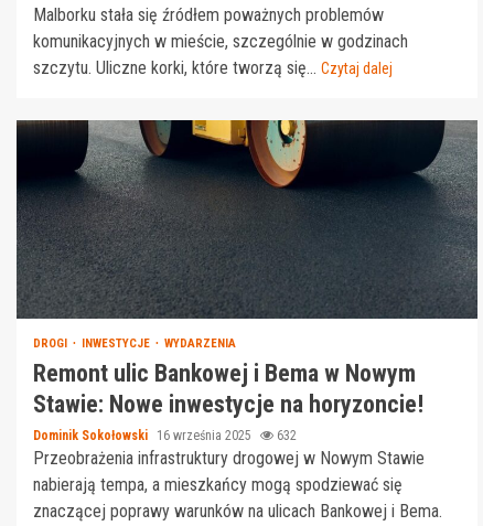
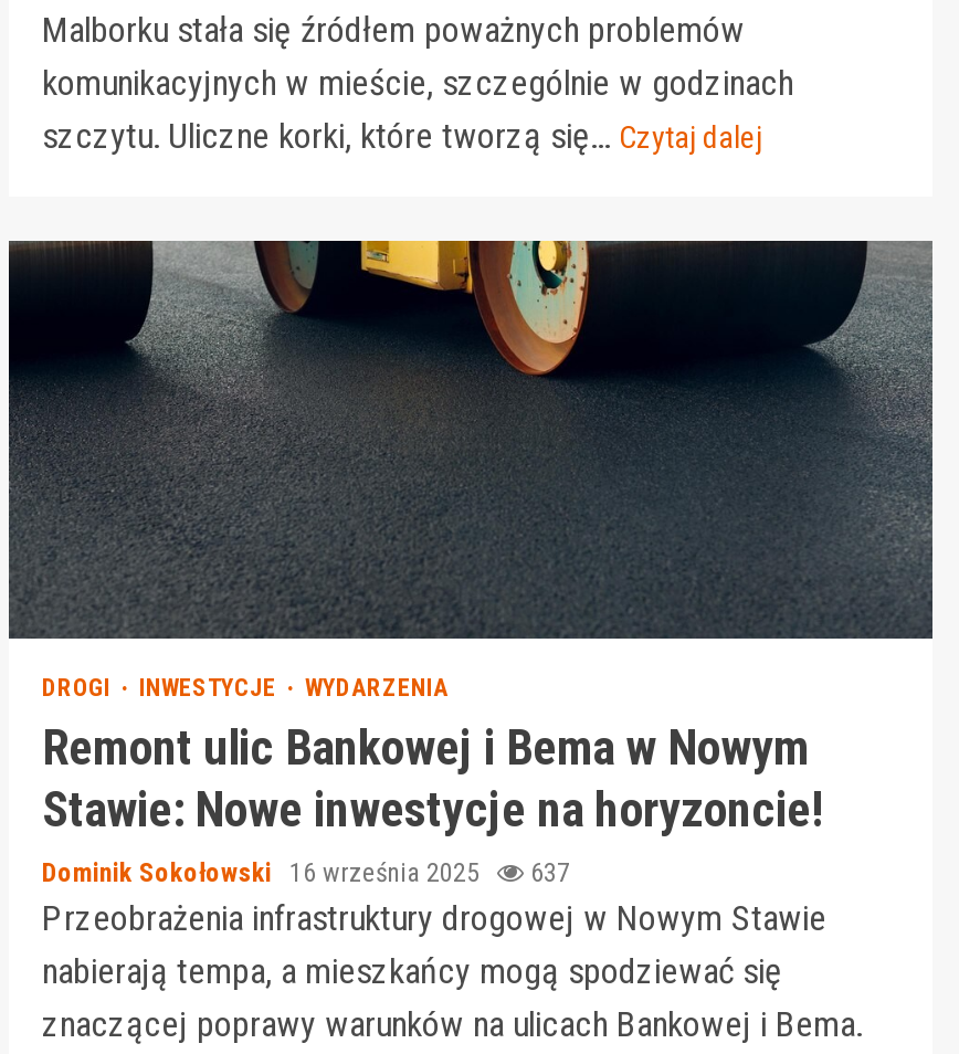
[33,428,297,443] Dominik Sokołowski 16 września 2025 632 -> [42,857,570,888] Dominik Sokołowski 16 września 2025 637

